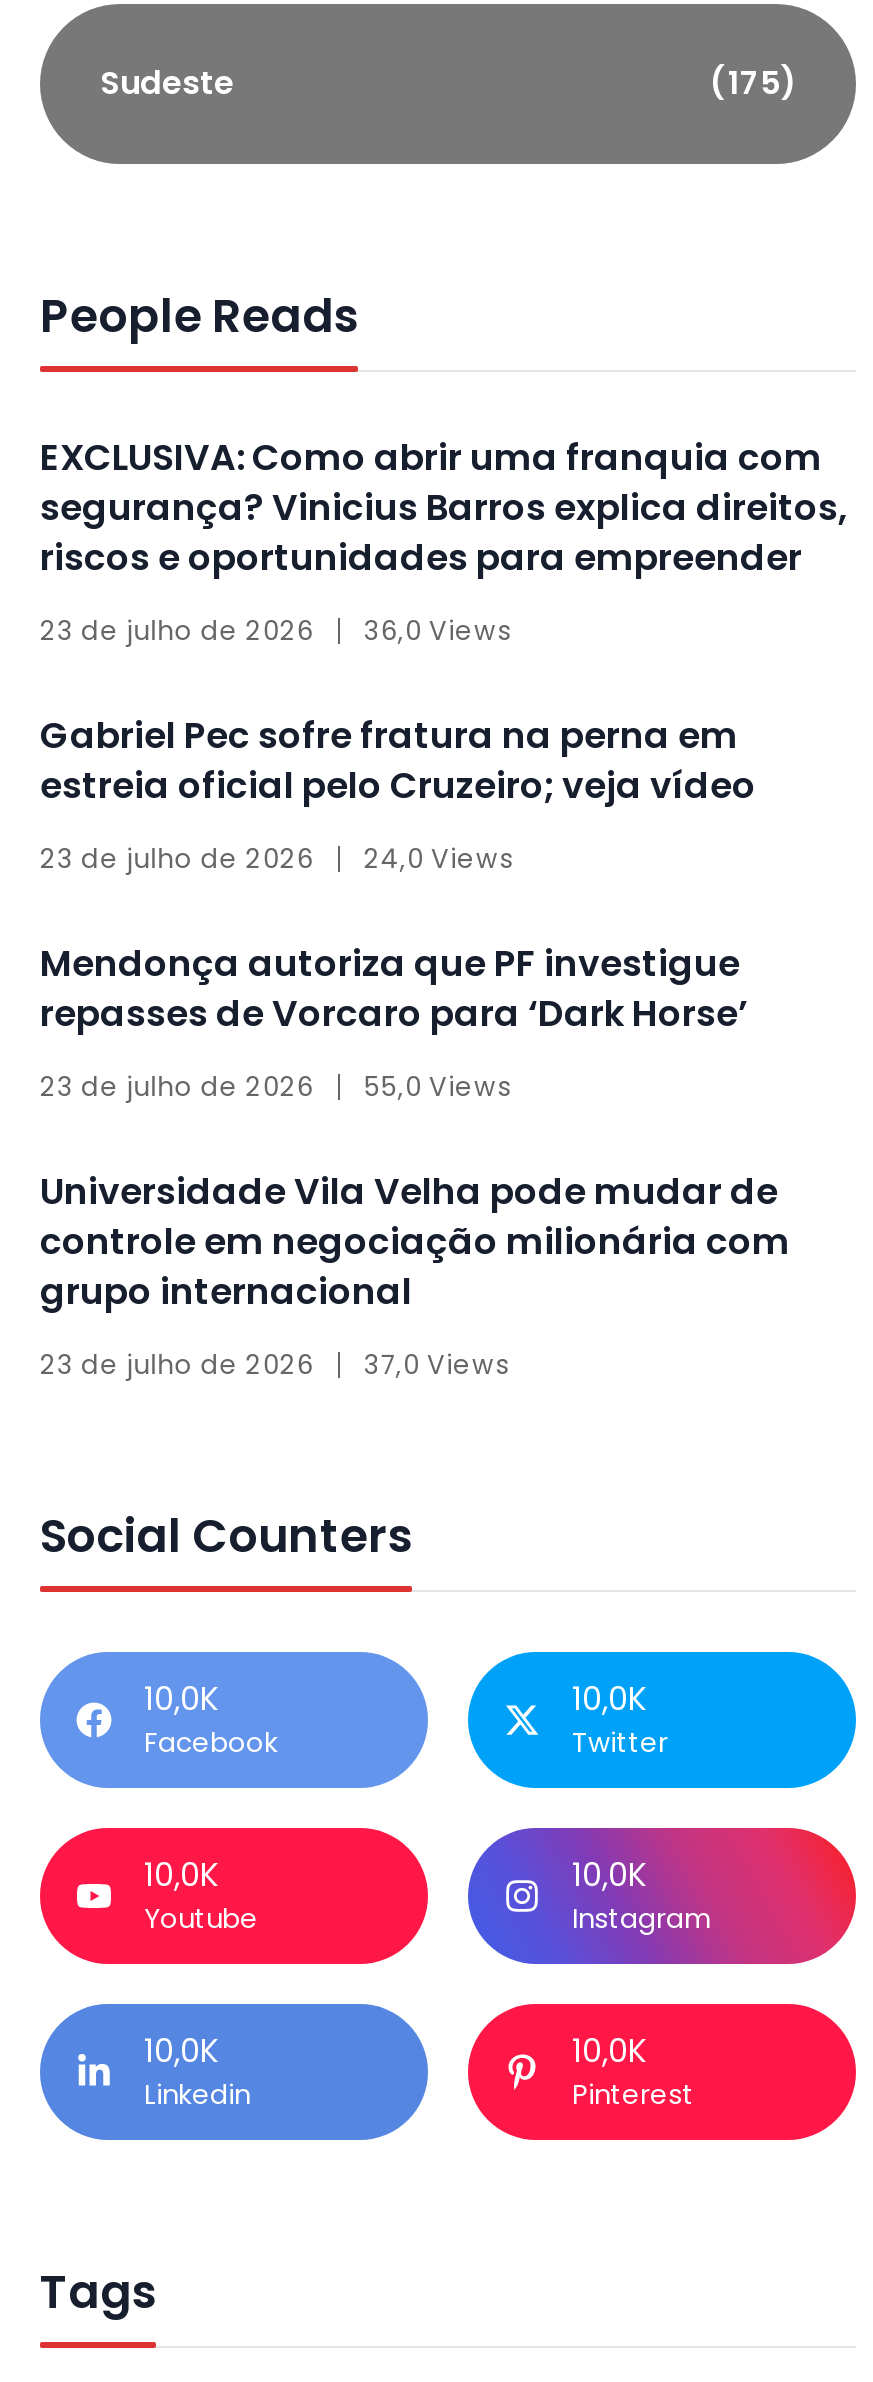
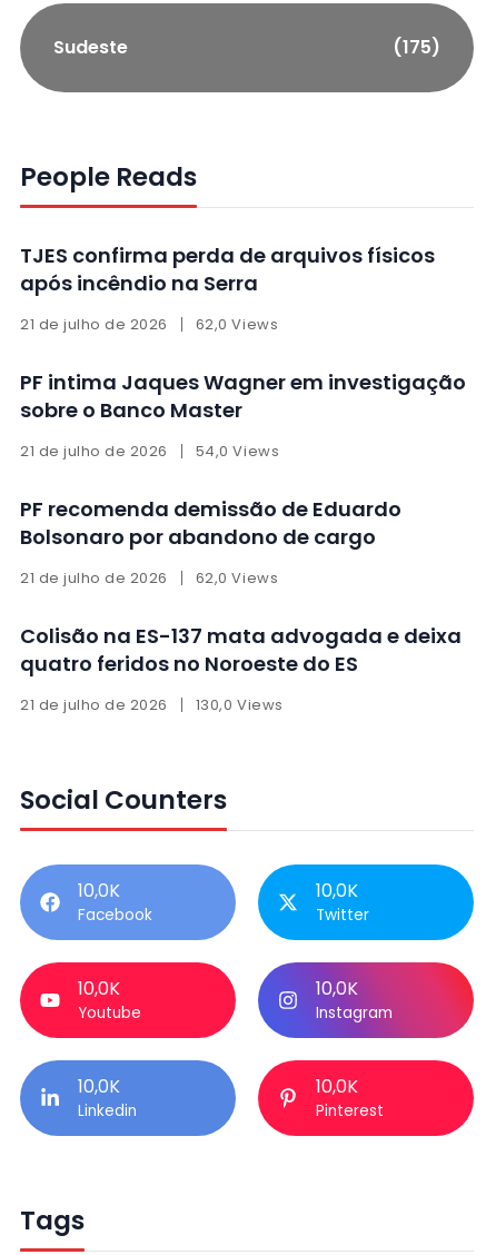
[40,433,848,583] EXCLUSIVA: Como abrir uma franquia com | segurança? Vinicius Barros explica direitos, | riscos e oportunidades para empreender -> [20,241,435,297] TJES confirma perda de arquivos físicos | após incêndio na Serra
[40,613,512,651] 23 de julho de 2026 | 36,0 Views -> [20,314,278,335] 21 de julho de 2026 | 62,0 Views
[40,711,756,811] Gabriel Pec sofre fratura na perna em | estreia oficial pelo Cruzeiro; veja vídeo -> [20,368,466,424] PF intima Jaques Wagner em investigação | sobre o Banco Master
[40,841,514,879] 23 de julho de 2026 | 24,0 Views -> [20,440,279,462] 21 de julho de 2026 | 54,0 Views
[40,939,748,1039] Mendonça autoriza que PF investigue | repasses de Vorcaro para ‘Dark Horse’ -> [20,495,401,551] PF recomenda demissão de Eduardo | Bolsonaro por abandono de cargo
[40,1069,512,1107] 23 de julho de 2026 | 55,0 Views -> [20,567,278,588] 21 de julho de 2026 | 62,0 Views
[40,1167,790,1317] Universidade Vila Velha pode mudar de | controle em negociação milionária com | grupo internacional -> [20,622,462,677] Colisão na ES-137 mata advogada e deixa | quatro feridos no Noroeste do ES
[40,1347,510,1385] 23 de julho de 2026 | 37,0 Views -> [20,694,283,715] 21 de julho de 2026 | 130,0 Views

